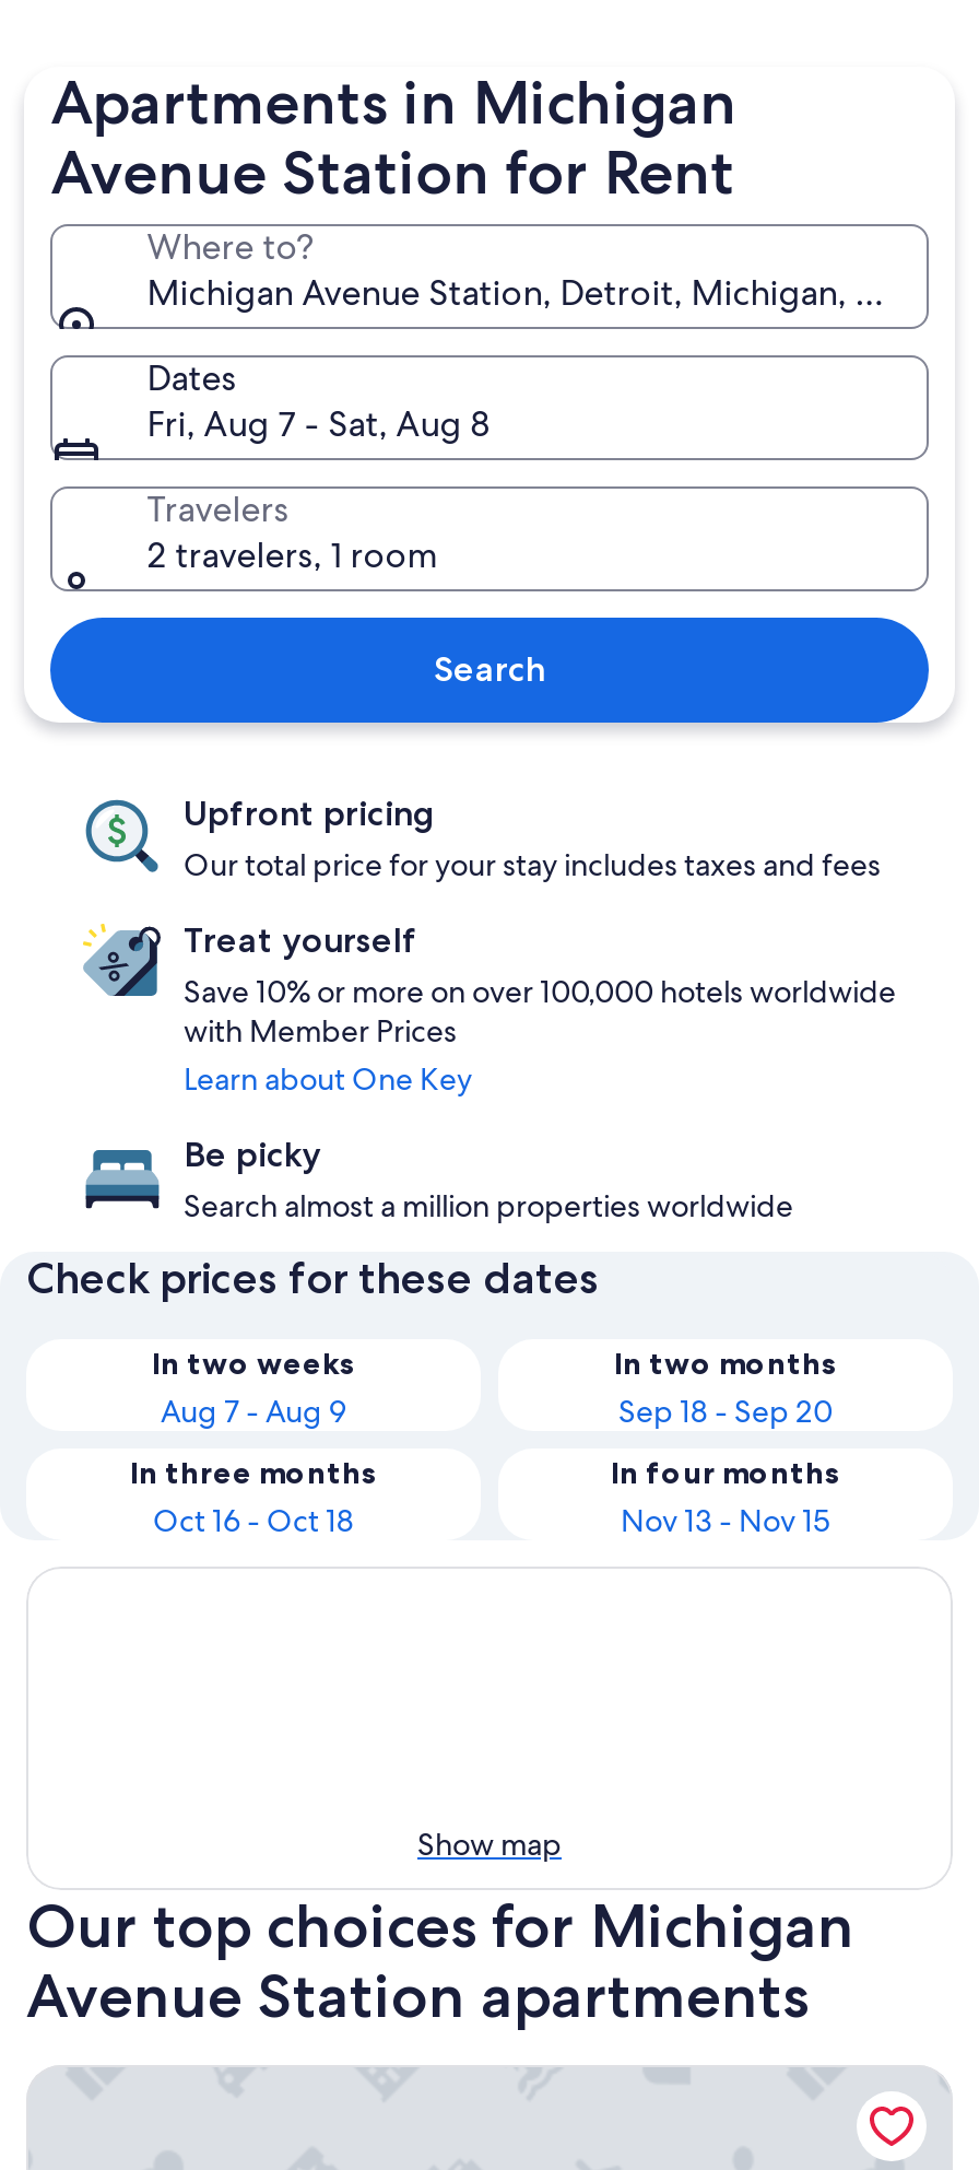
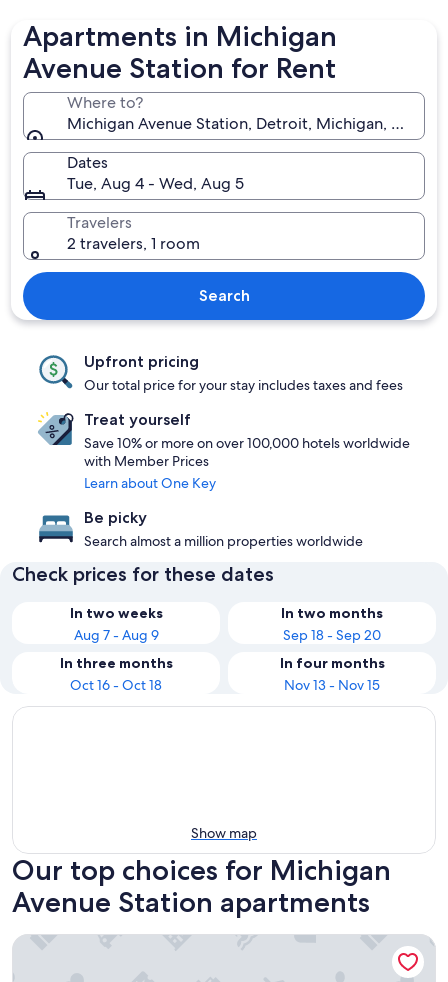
[147,401,490,447] Fri, Aug 7 - Sat, Aug 8 -> [67,173,244,194] Tue, Aug 4 - Wed, Aug 5

